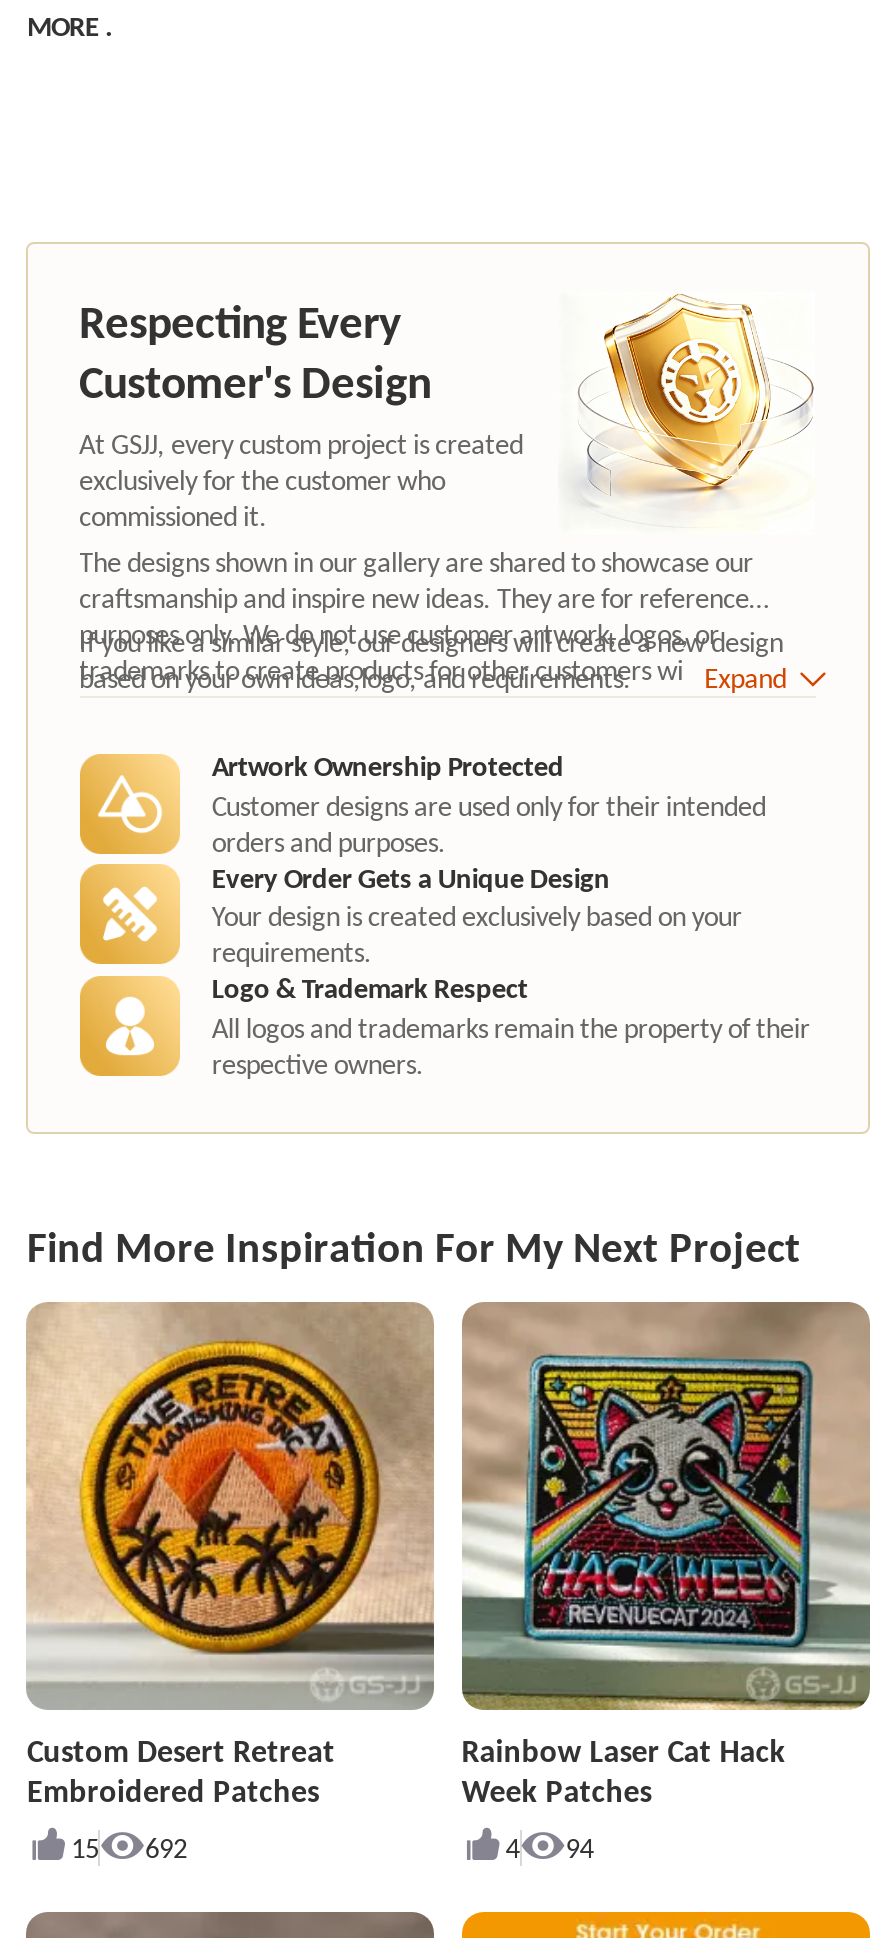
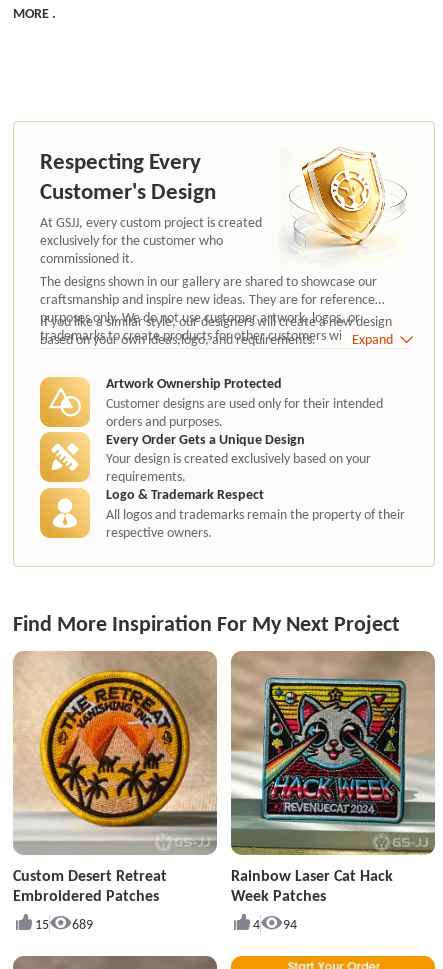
[71,1830,187,1866] 15 692 -> [35,915,93,933] 15 689

